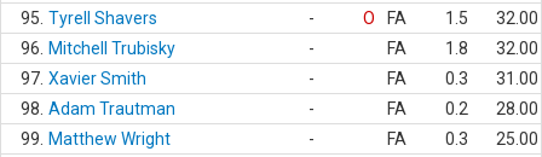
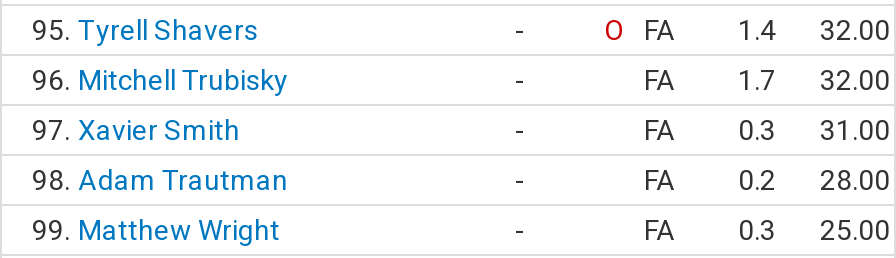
[363,8,538,28] O FA 1.5 32.00 -> [604,14,890,46] O FA 1.4 32.00
[387,39,538,58] FA 1.8 32.00 -> [644,64,890,96] FA 1.7 32.00

